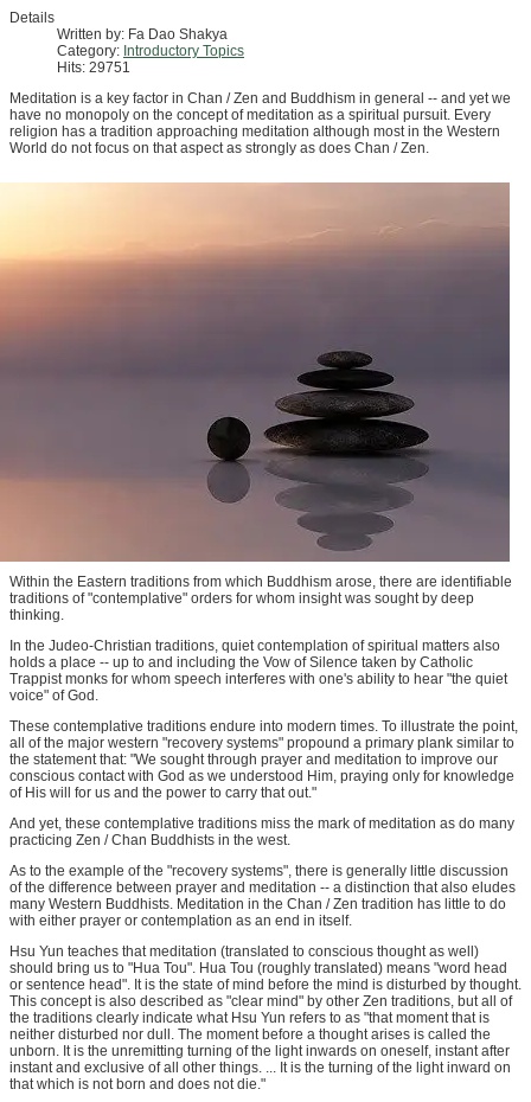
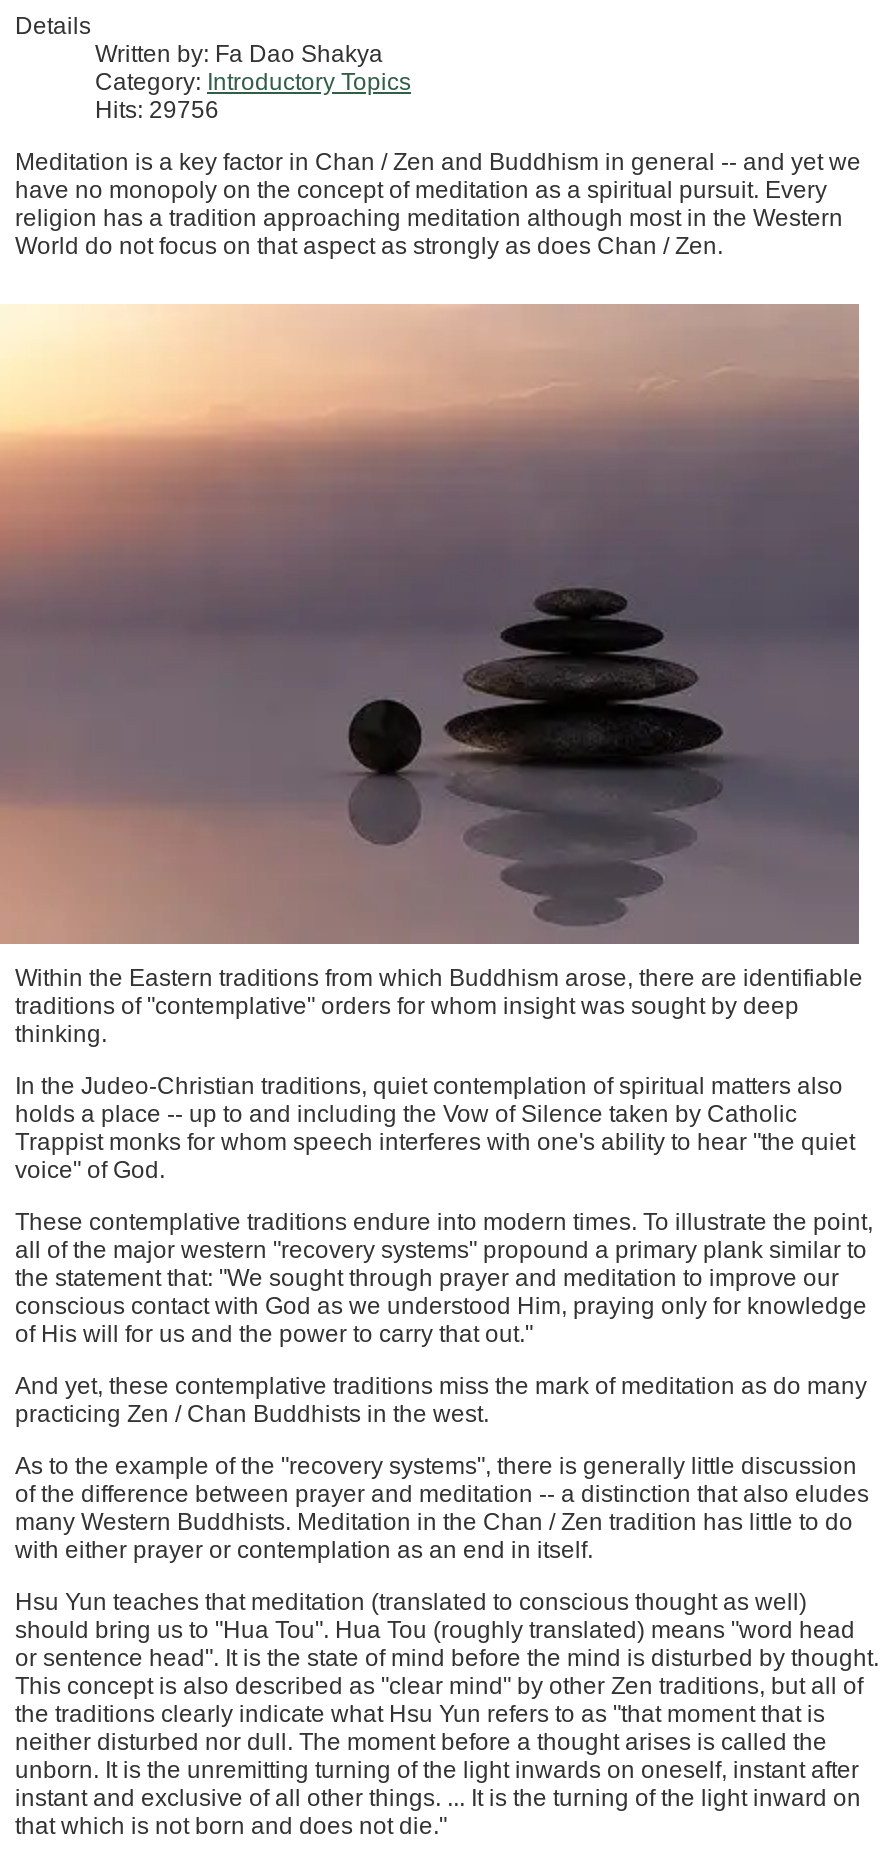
[57,59,130,76] Hits: 29751 -> [95,96,219,124] Hits: 29756

